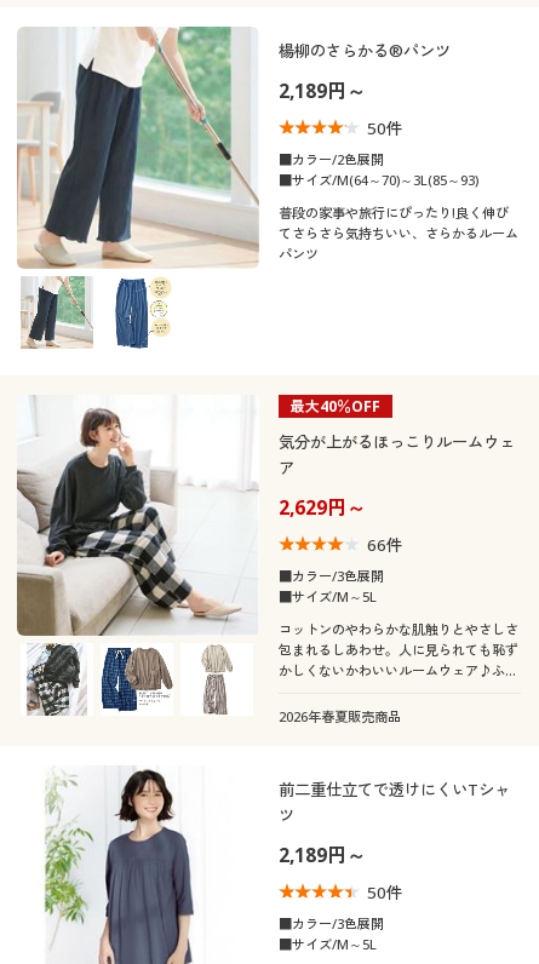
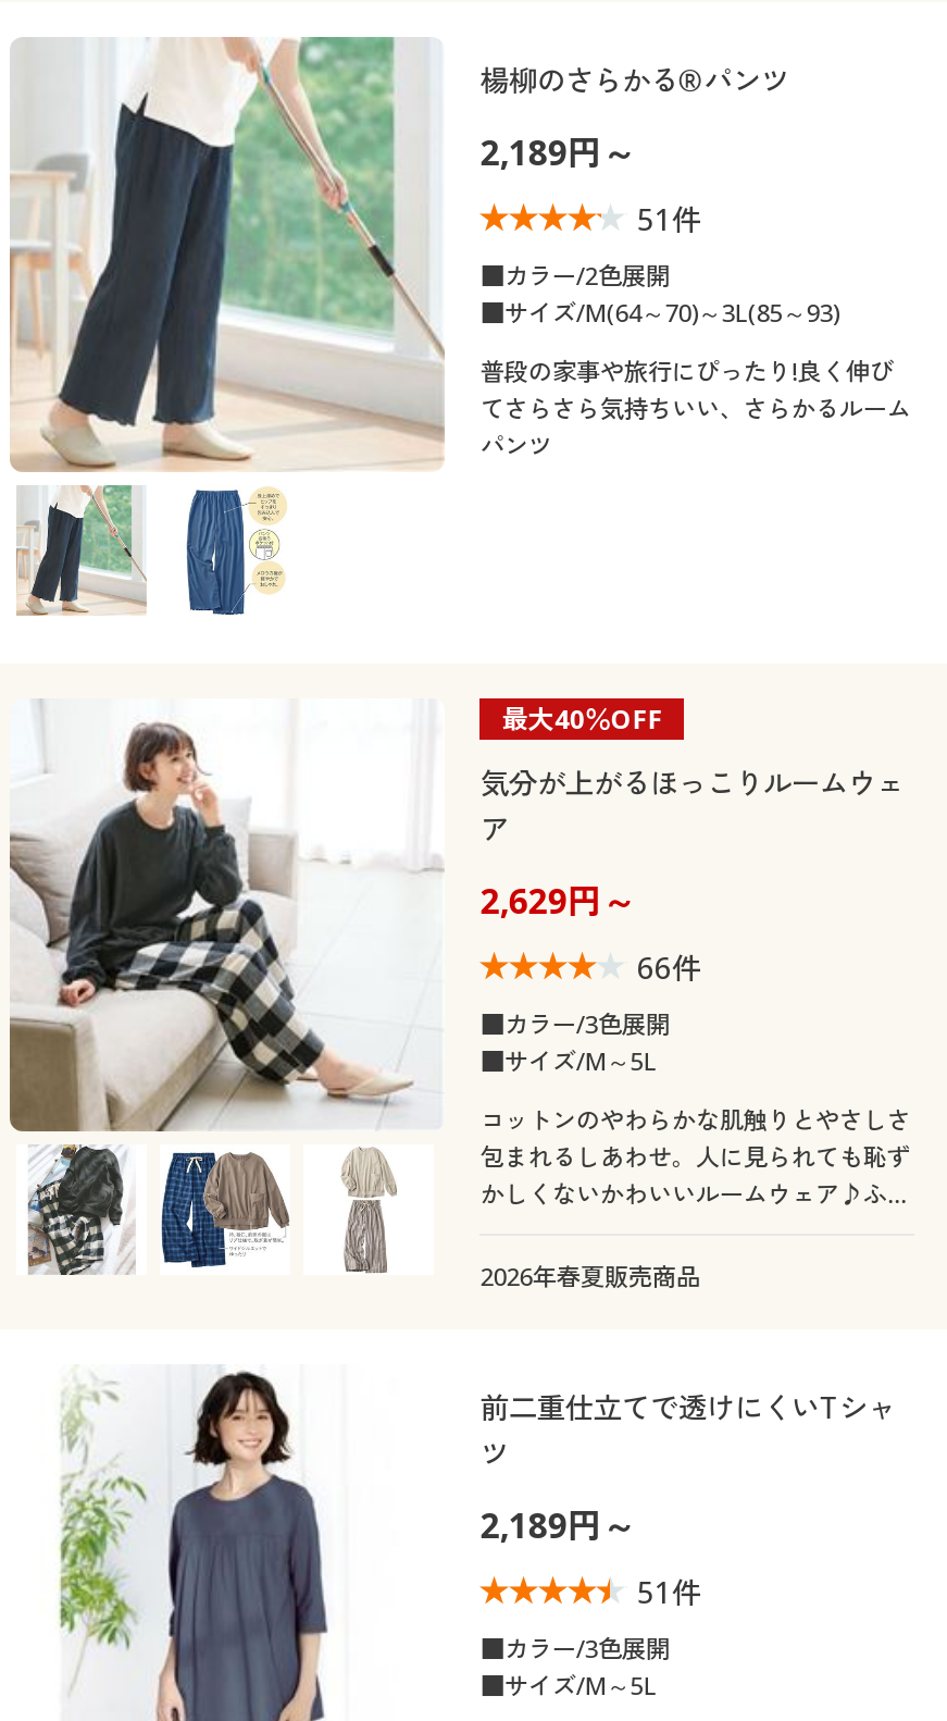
[366,118,402,140] 50件 -> [637,201,700,240] 51件
[366,882,402,904] 50件 -> [637,1574,700,1613] 51件

